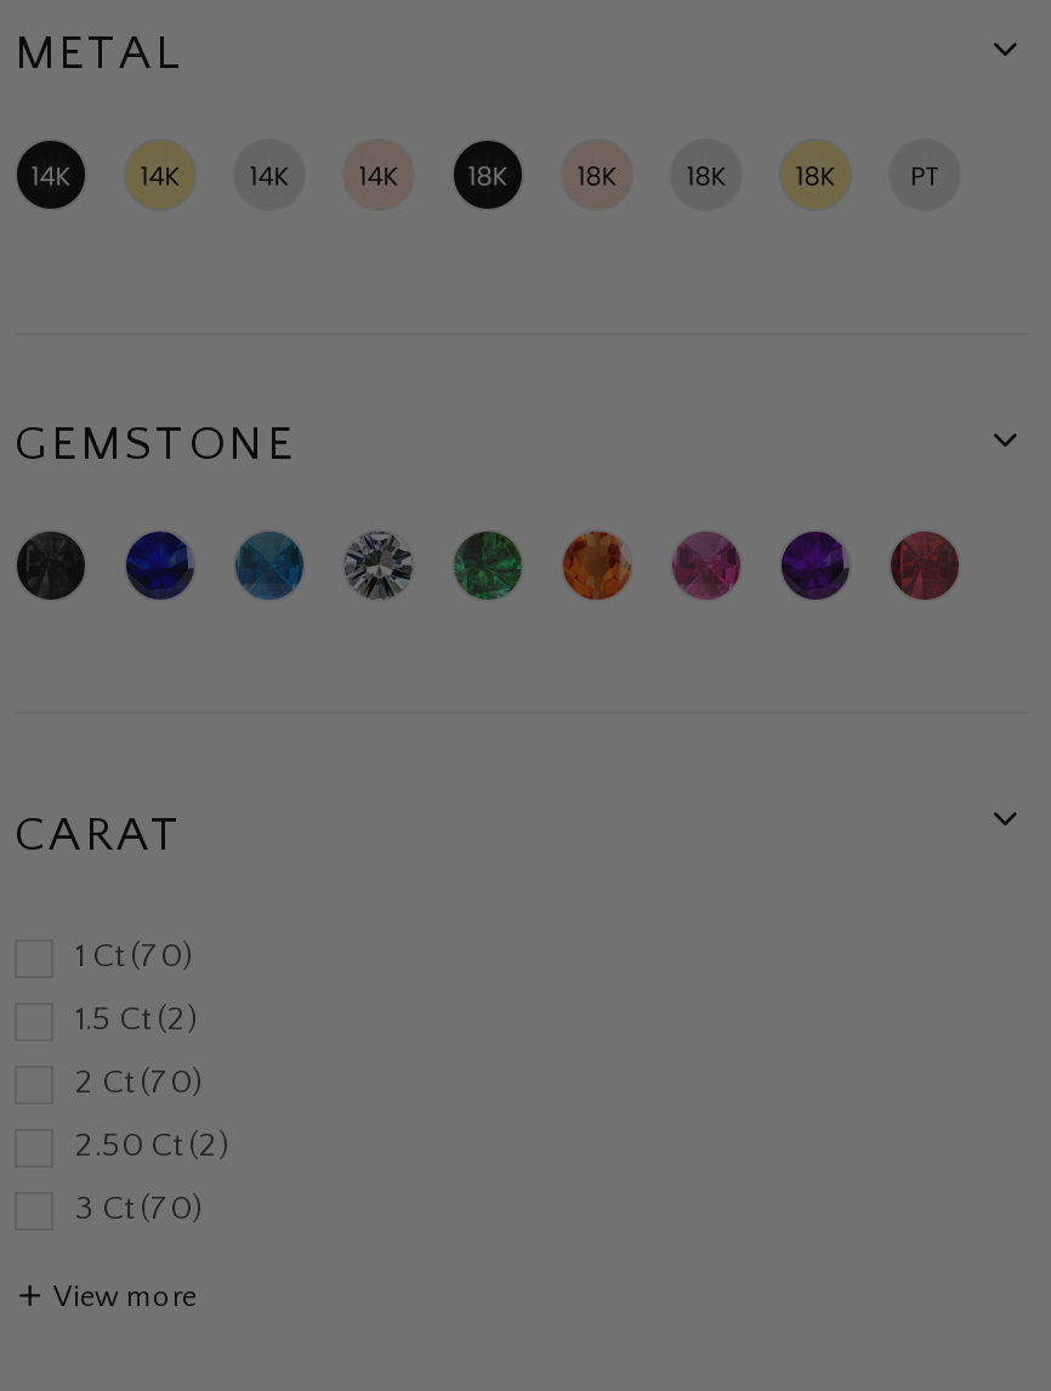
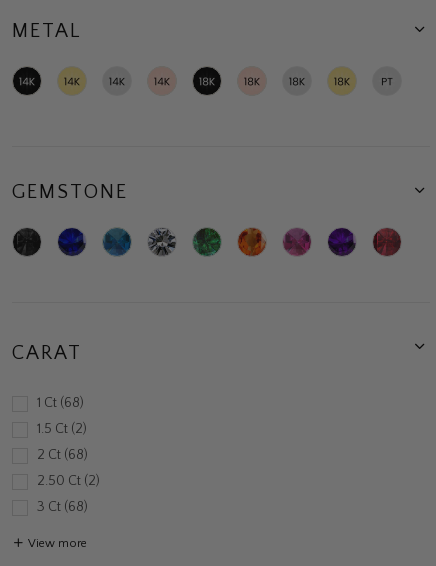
[75,937,182,975] 1 Ct 70 -> [37,395,80,411] 1 Ct 68
[75,1063,192,1102] 2 Ct 70 -> [37,447,84,463] 2 Ct 68
[75,1189,192,1228] 3 Ct 70 -> [37,499,84,515] 3 Ct 68

